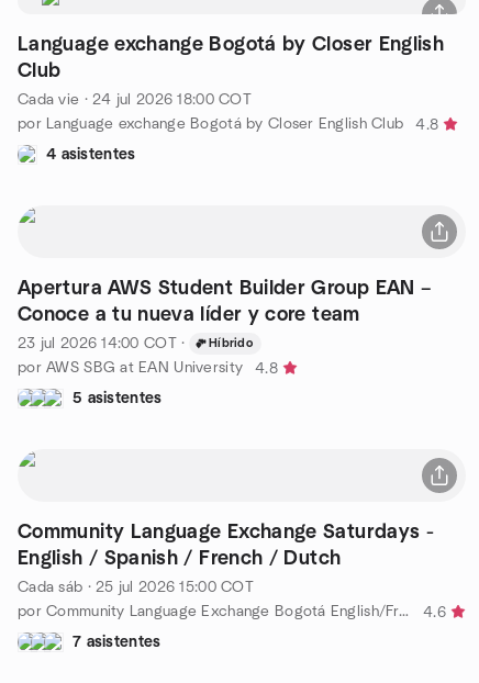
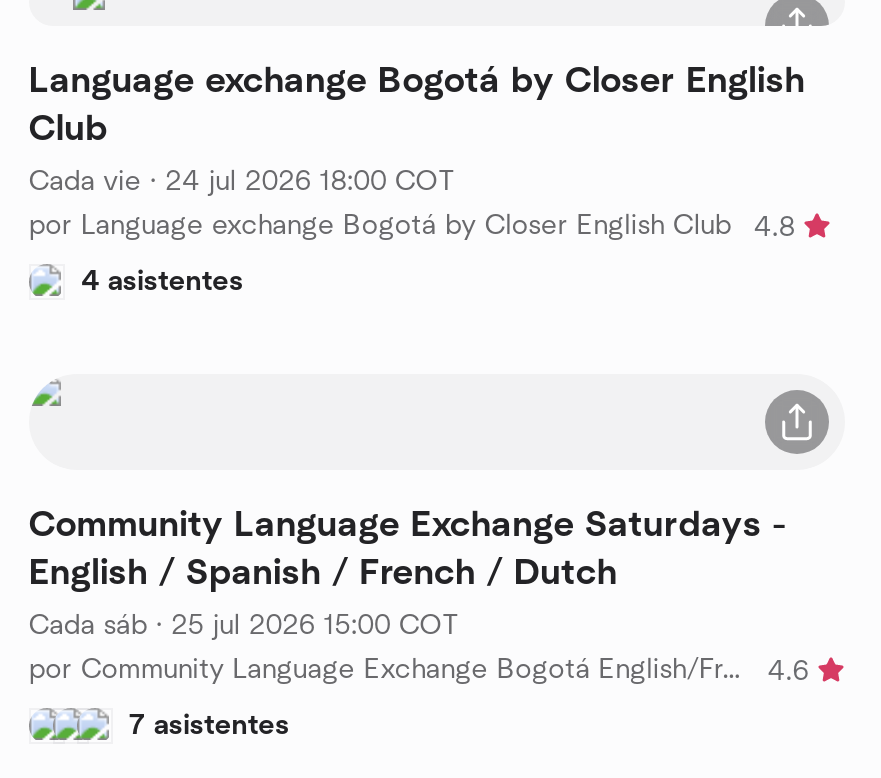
[18,278,432,406] Apertura AWS Student Builder Group EAN – | Conoce a tu nueva líder y core team | 23 jul 2026 14:00 COT · | Híbrido | por AWS SBG at EAN University | 4.8 | 5 asistentes -> none

